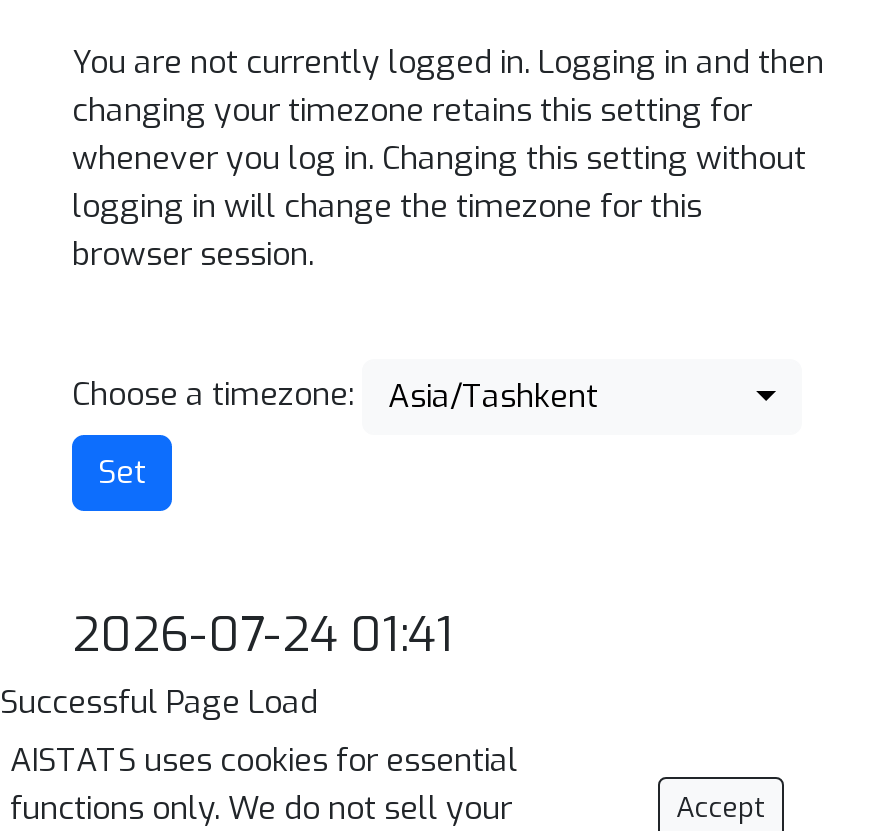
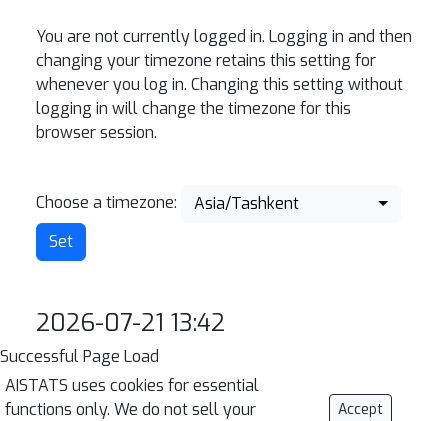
[72,603,454,667] 2026-07-24 01:41 -> [36,307,225,339] 2026-07-21 13:42

